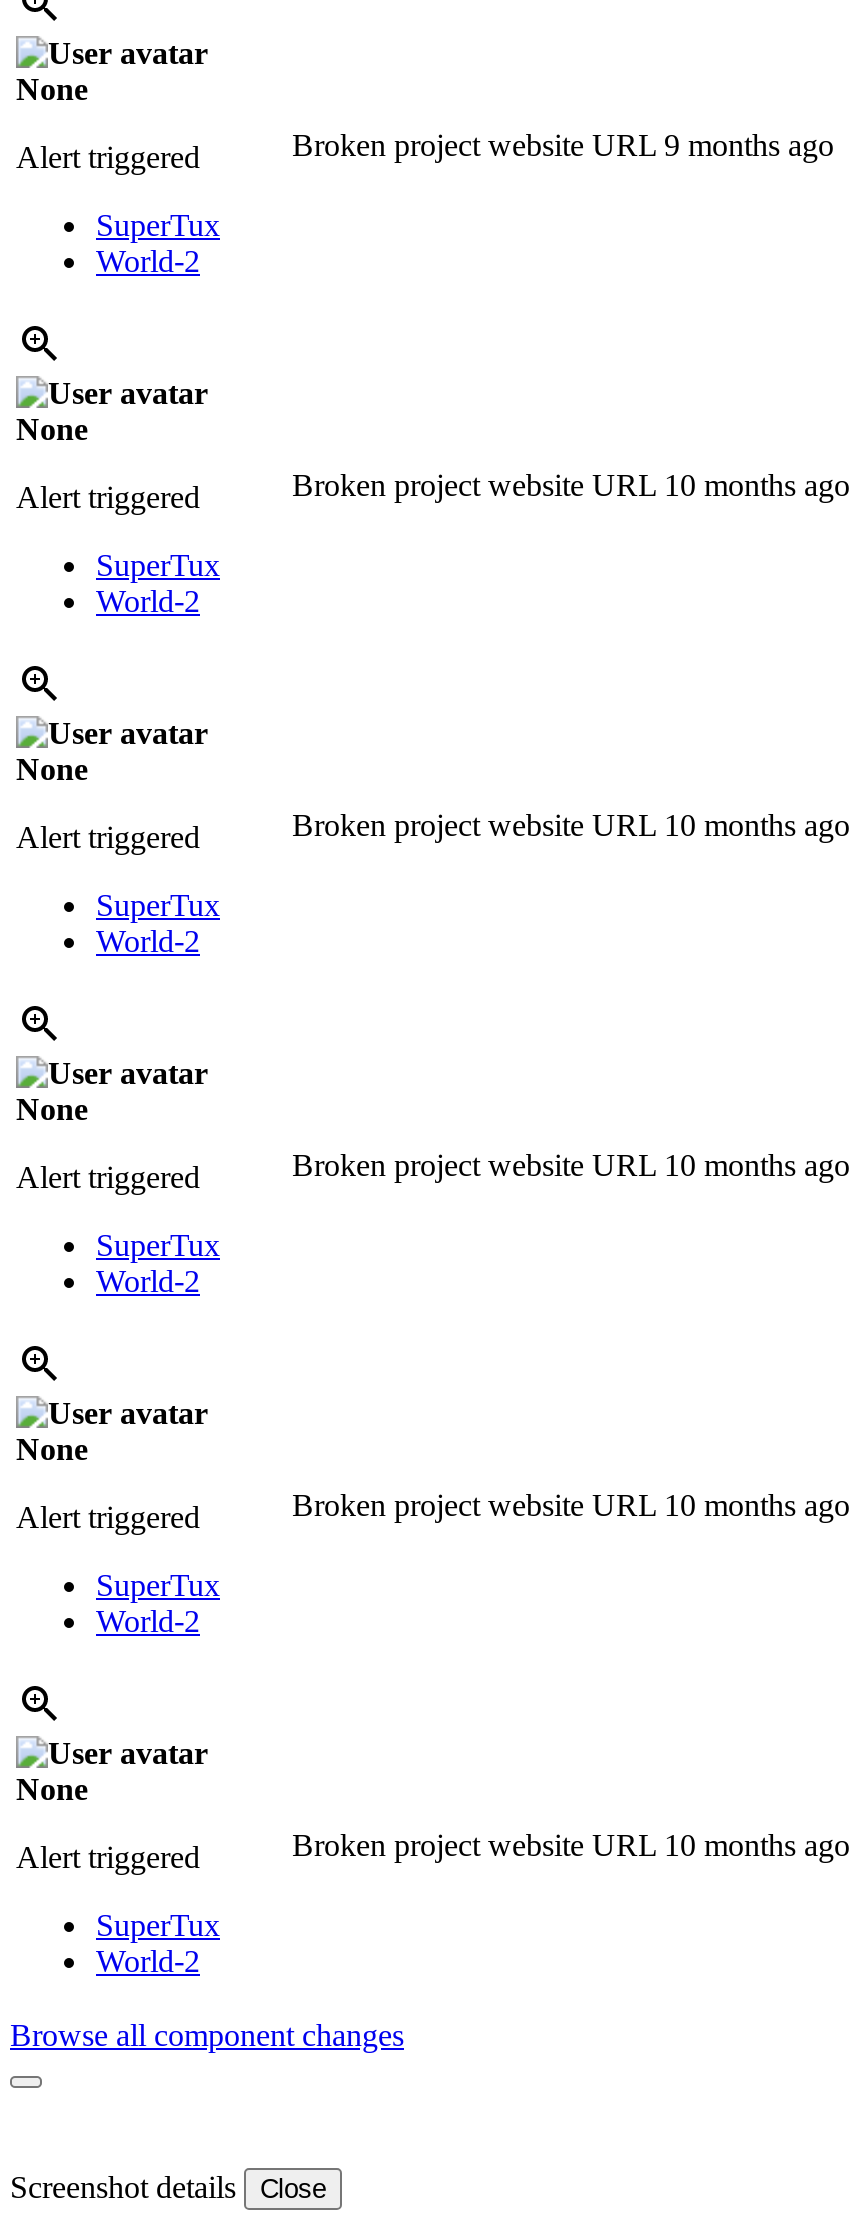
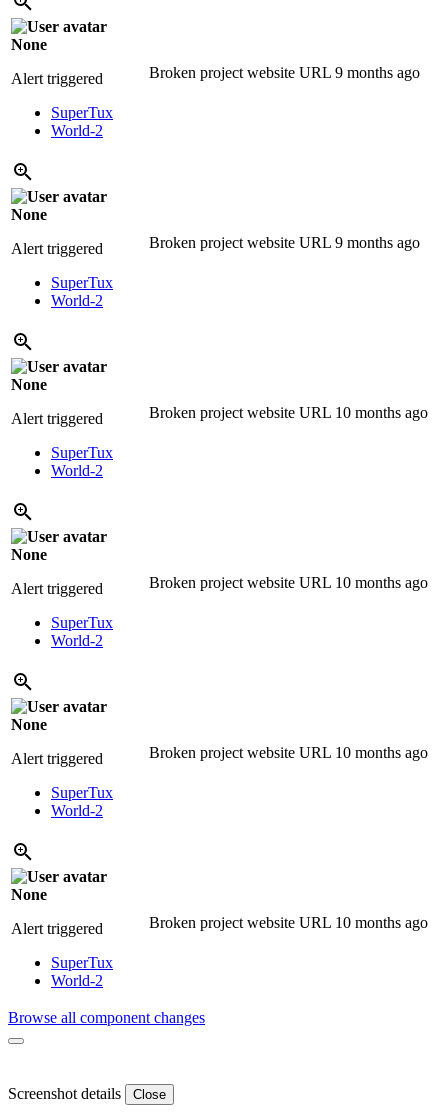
[292,468,850,502] Broken project website URL 10 months ago -> [149,234,420,251] Broken project website URL 9 months ago

